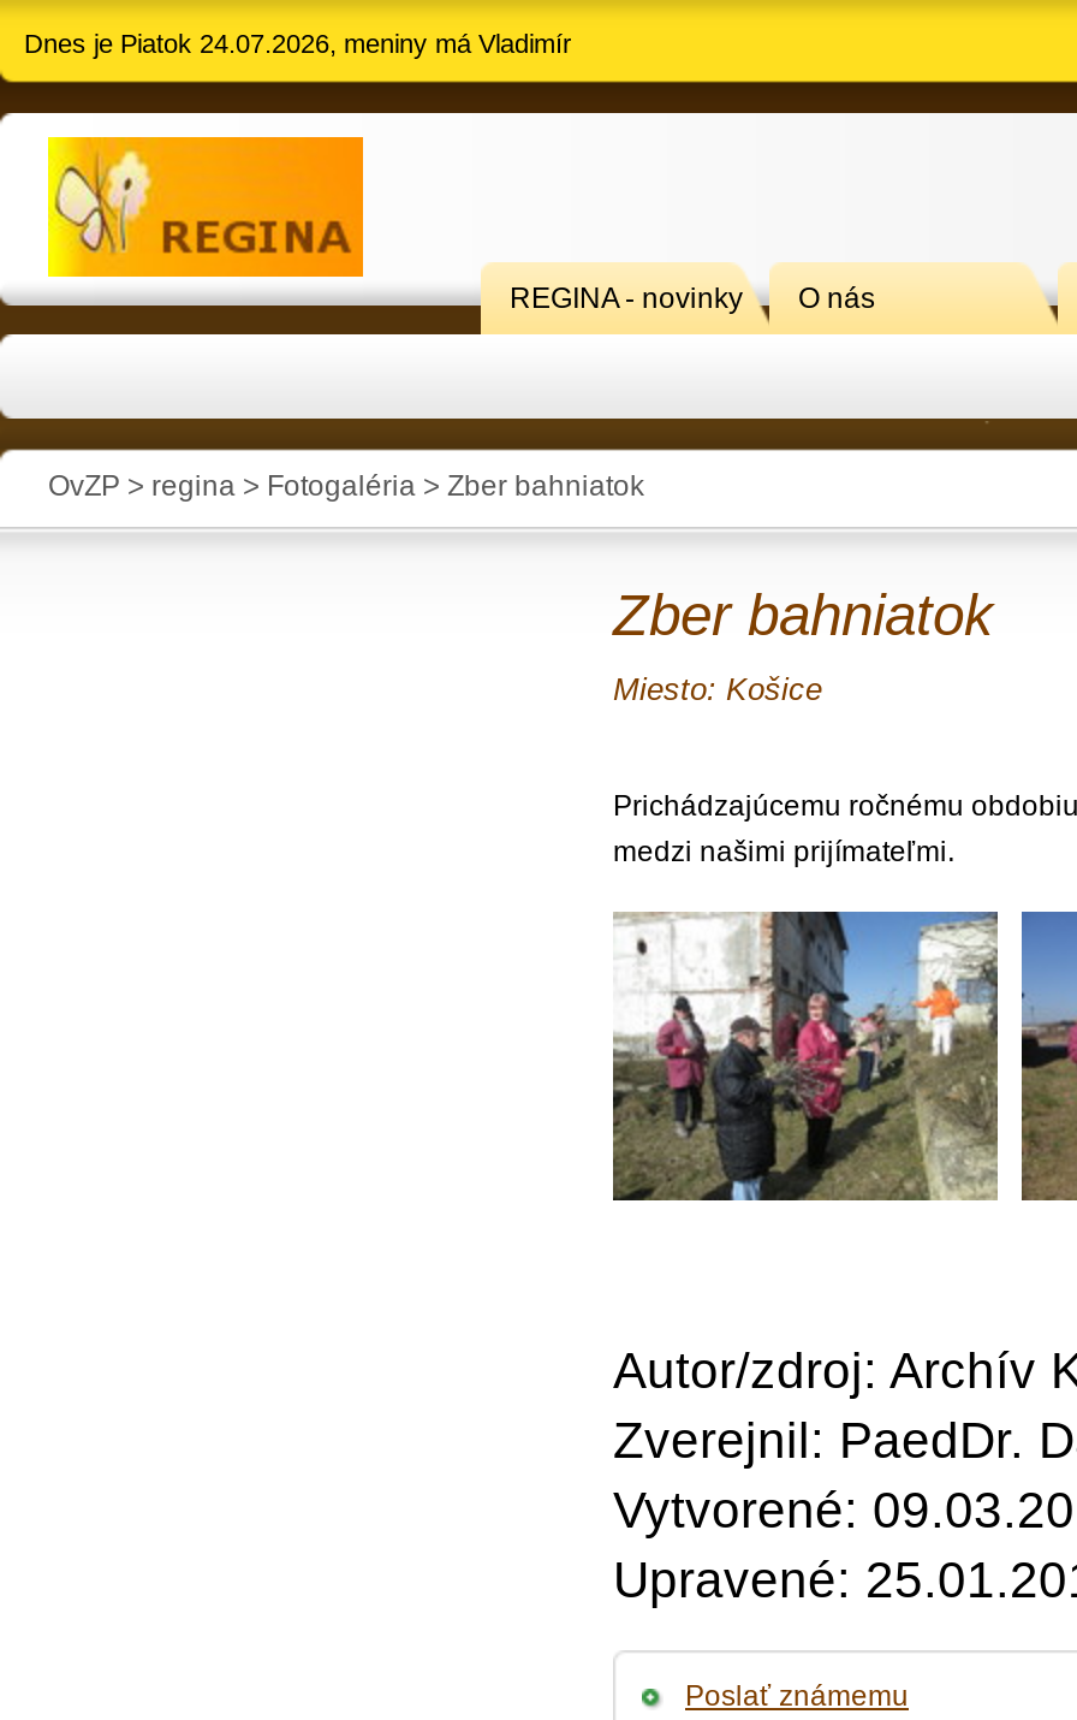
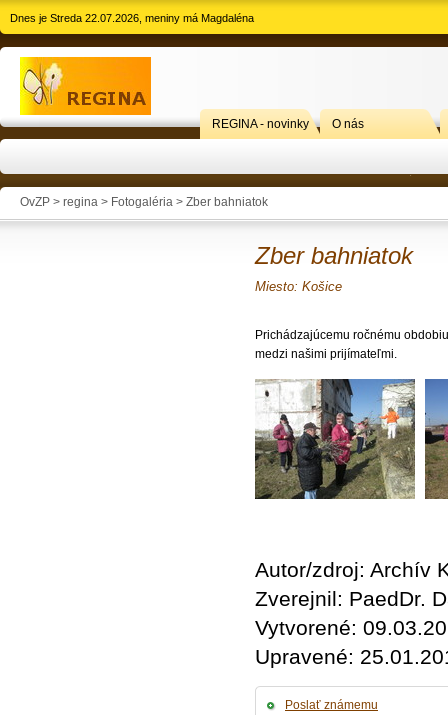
[24,29,572,58] Dnes je Piatok 24.07.2026, meniny má Vladimír -> [10,12,254,24] Dnes je Streda 22.07.2026, meniny má Magdaléna

